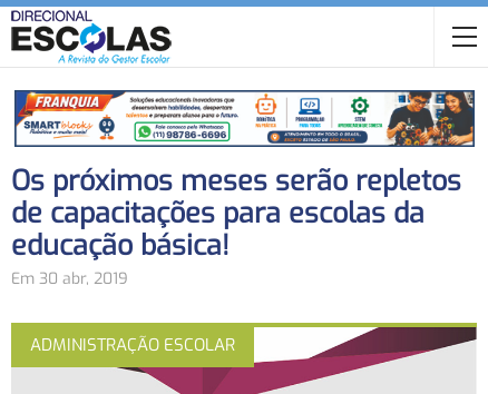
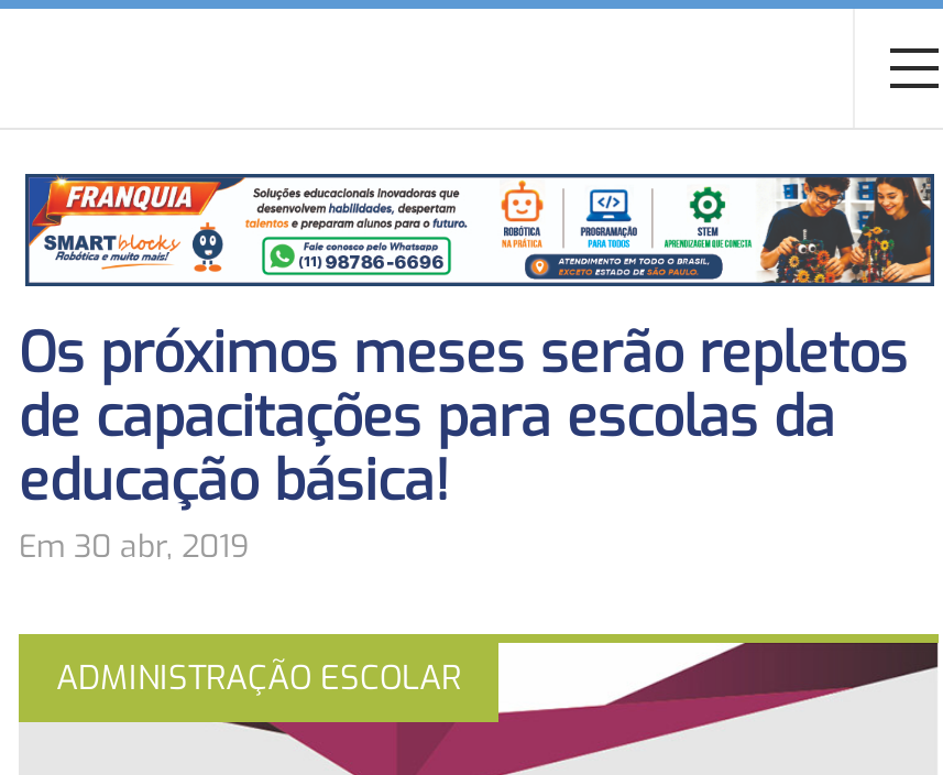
[10,9,173,65] [image] -> none

